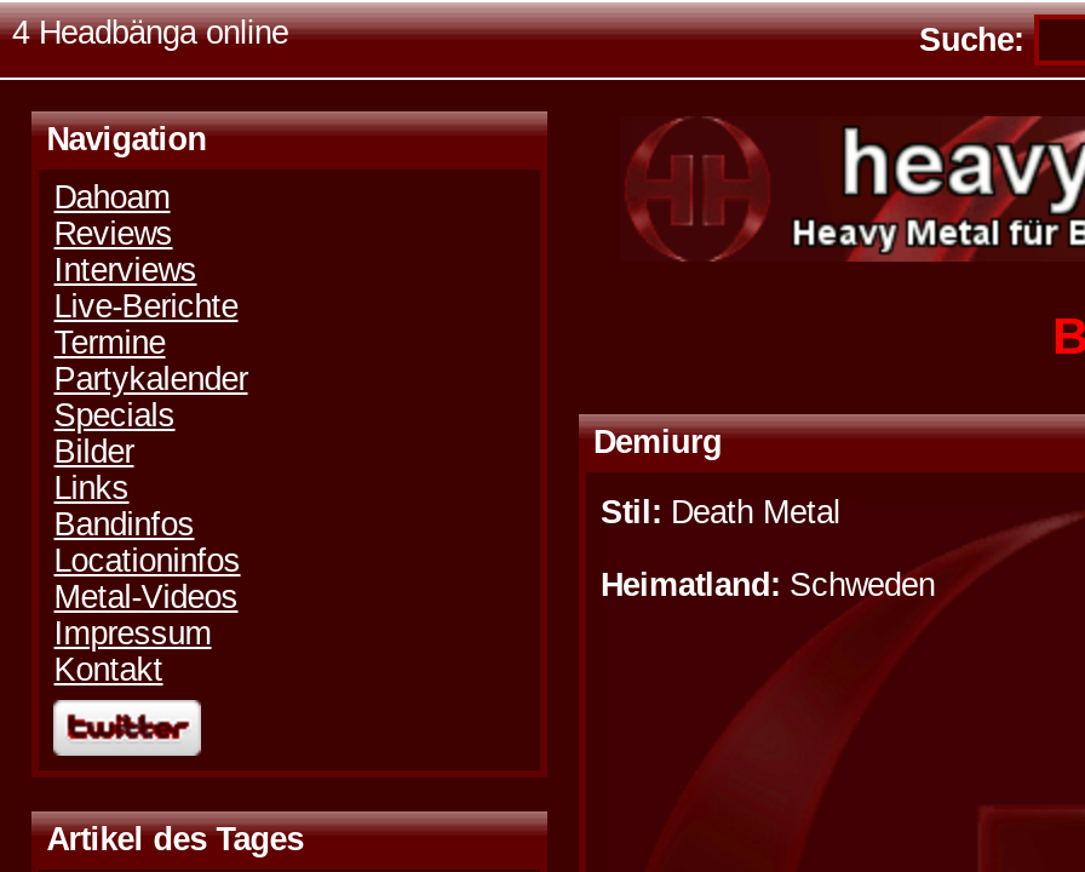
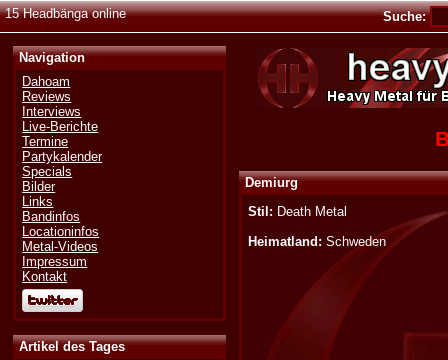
[12,15,288,51] 4 Headbänga online -> [5,6,126,21] 15 Headbänga online

